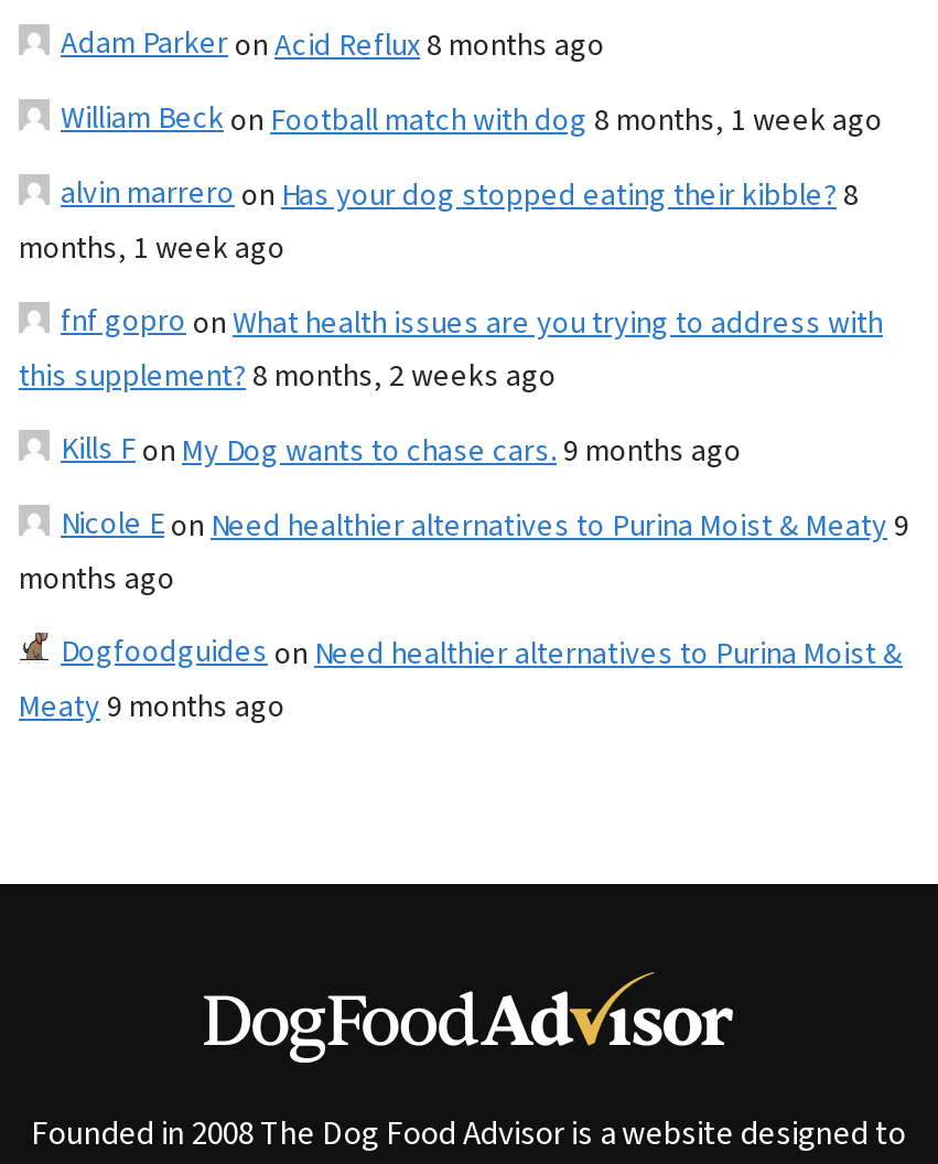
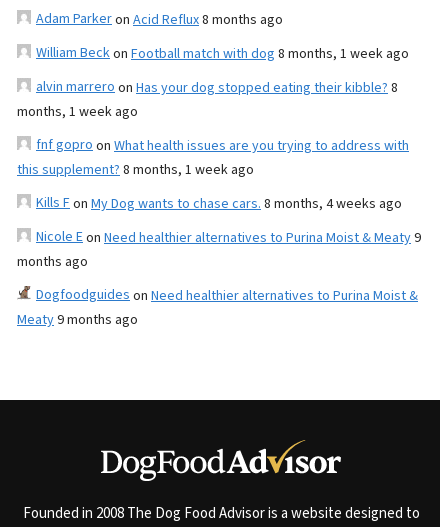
[19,354,557,398] this supplement? 8 months, 2 weeks ago -> [17,160,254,180] this supplement? 8 months, 1 week ago
[61,427,742,473] Kills Fon My Dog wants to chase cars. 9 months ago -> [36,193,402,214] Kills Fon My Dog wants to chase cars. 8 months, 4 weeks ago

